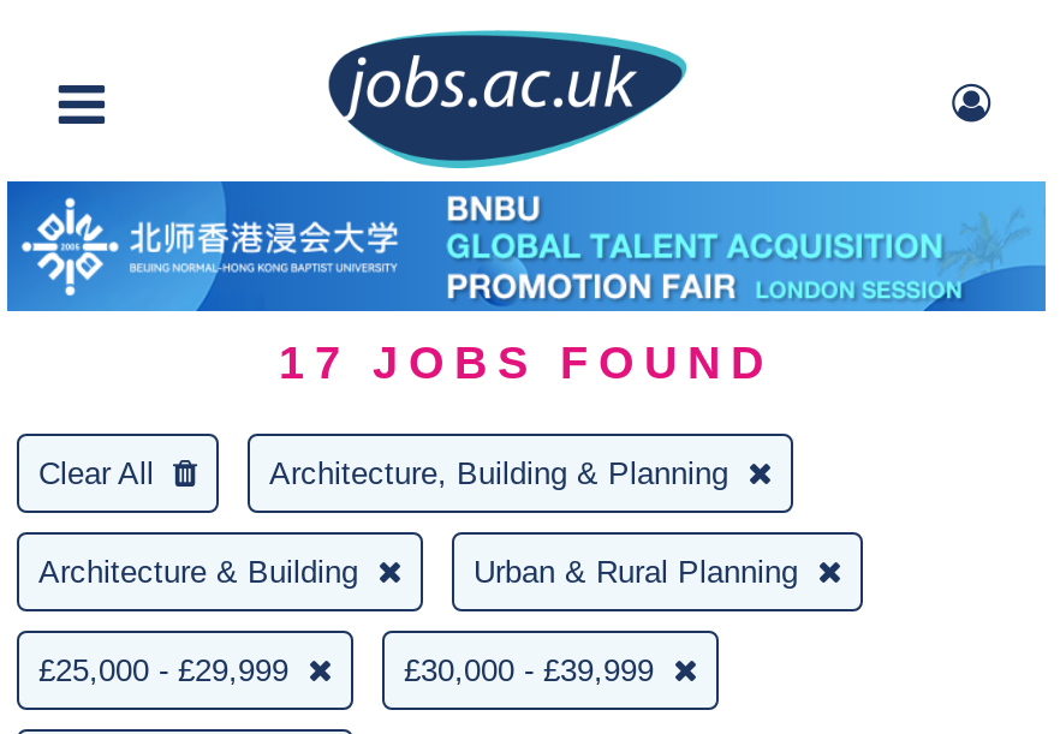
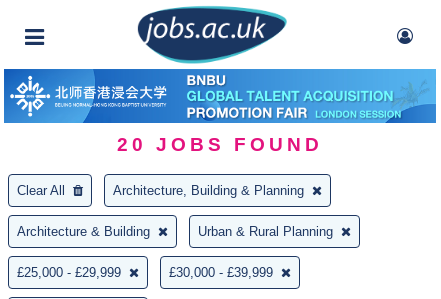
[279,337,774,387] 17 JOBS FOUND -> [117,134,323,155] 20 JOBS FOUND

